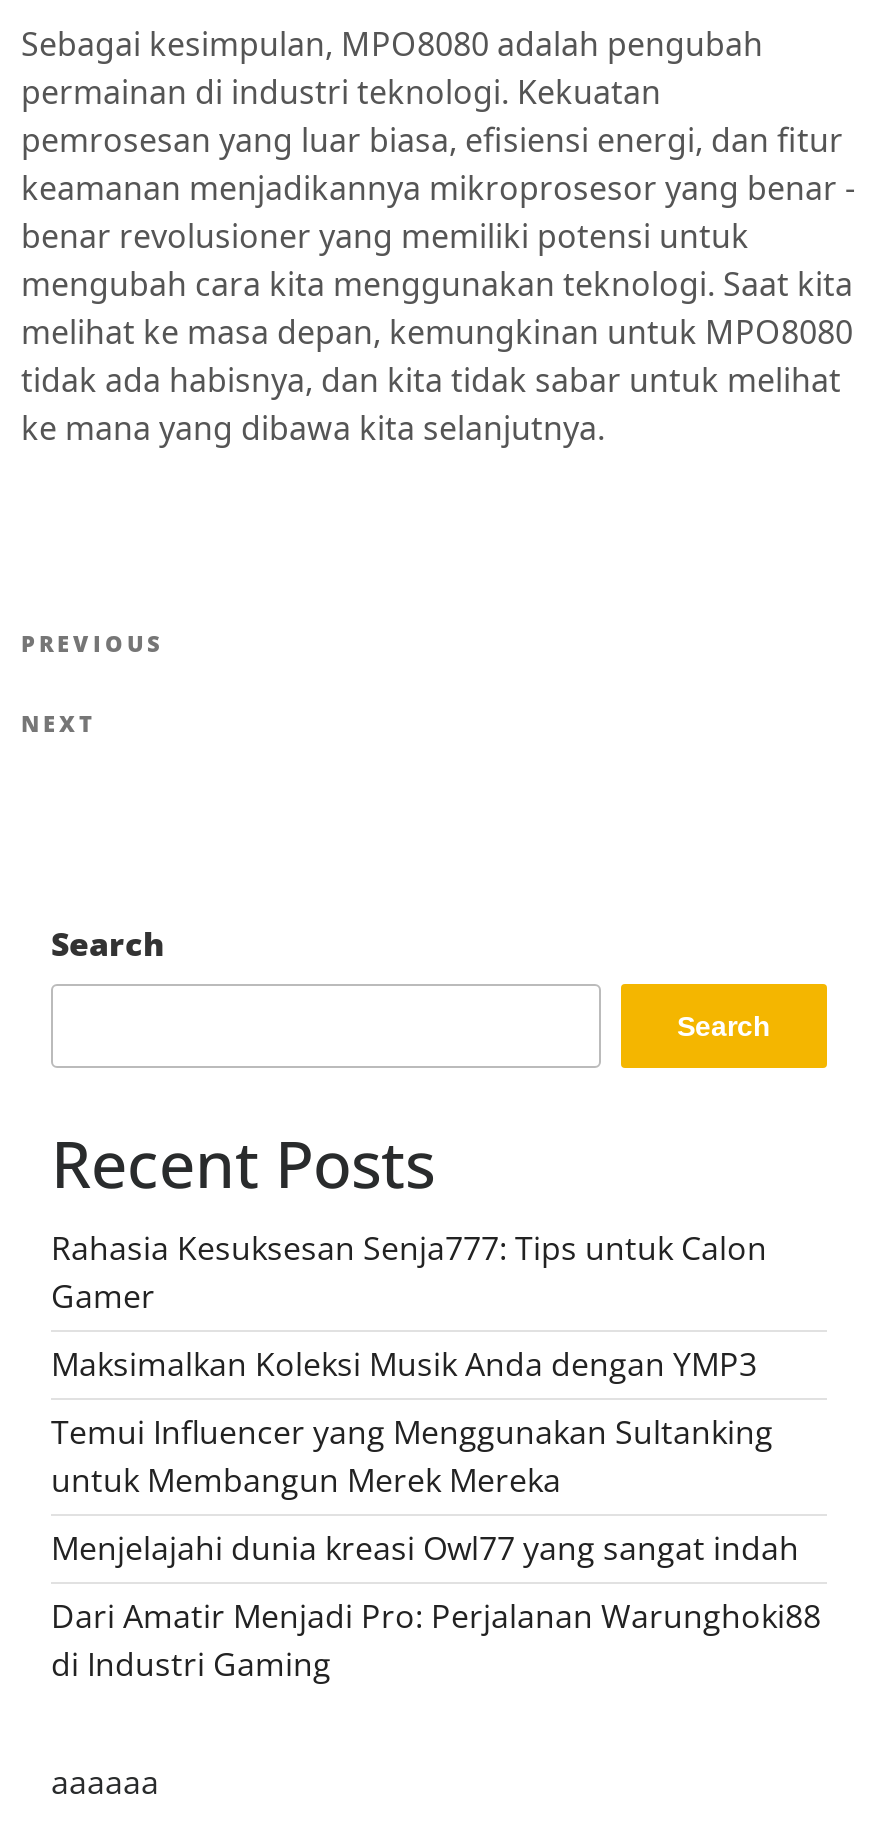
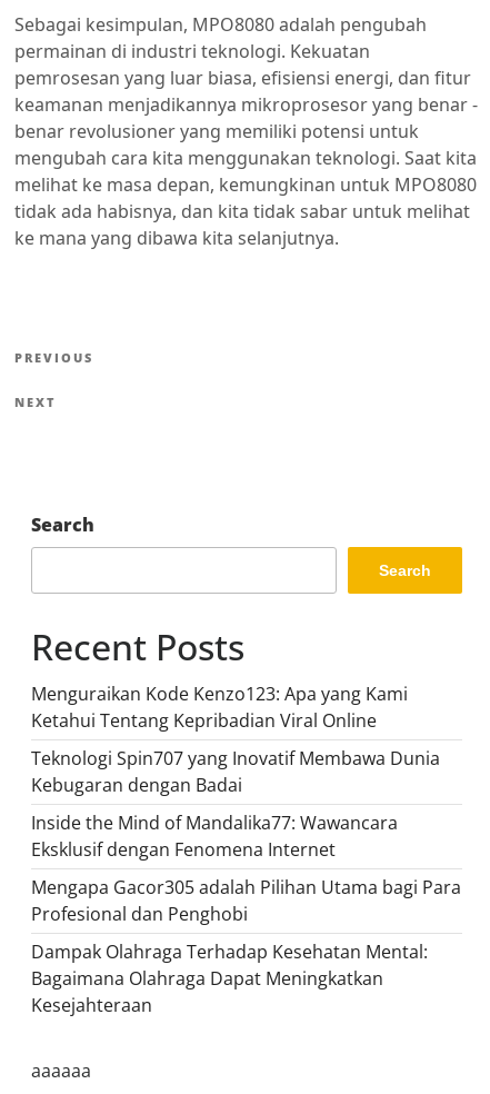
[51,1227,767,1319] Rahasia Kesuksesan Senja777: Tips untuk Calon | Gamer -> [31,682,408,733] Menguraikan Kode Kenzo123: Apa yang Kami | Ketahui Tentang Kepribadian Viral Online
[51,1343,757,1387] Maksimalkan Koleksi Musik Anda dengan YMP3 -> [31,746,440,798] Teknologi Spin707 yang Inovatif Membawa Dunia | Kebugaran dengan Badai
[51,1411,773,1503] Temui Influencer yang Menggunakan Sultanking | untuk Membangun Merek Mereka -> [31,811,398,862] Inside the Mind of Mandalika77: Wawancara | Eksklusif dengan Fenomena Internet
[51,1527,799,1571] Menjelajahi dunia kreasi Owl77 yang sangat indah -> [31,875,461,927] Mengapa Gacor305 adalah Pilihan Utama bagi Para | Profesional dan Penghobi
[51,1595,821,1687] Dari Amatir Menjadi Pro: Perjalanan Warunghoki88 | di Industri Gaming -> [31,940,428,1018] Dampak Olahraga Terhadap Kesehatan Mental: | Bagaimana Olahraga Dapat Meningkatkan | Kesejahteraan

